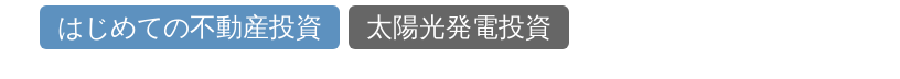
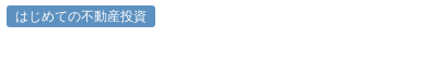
[366,13,551,44] 太陽光発電投資 -> none

